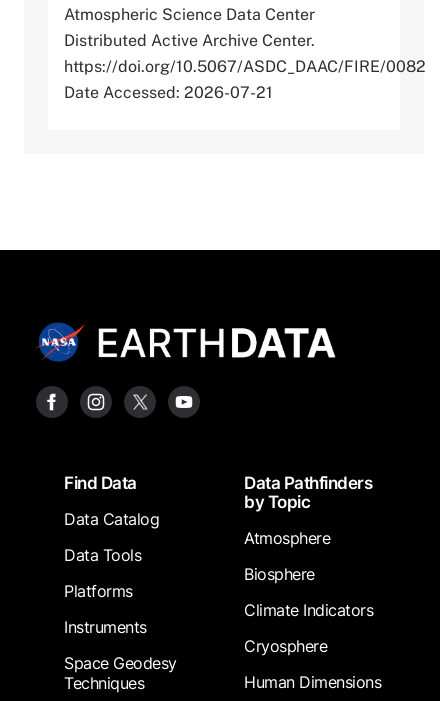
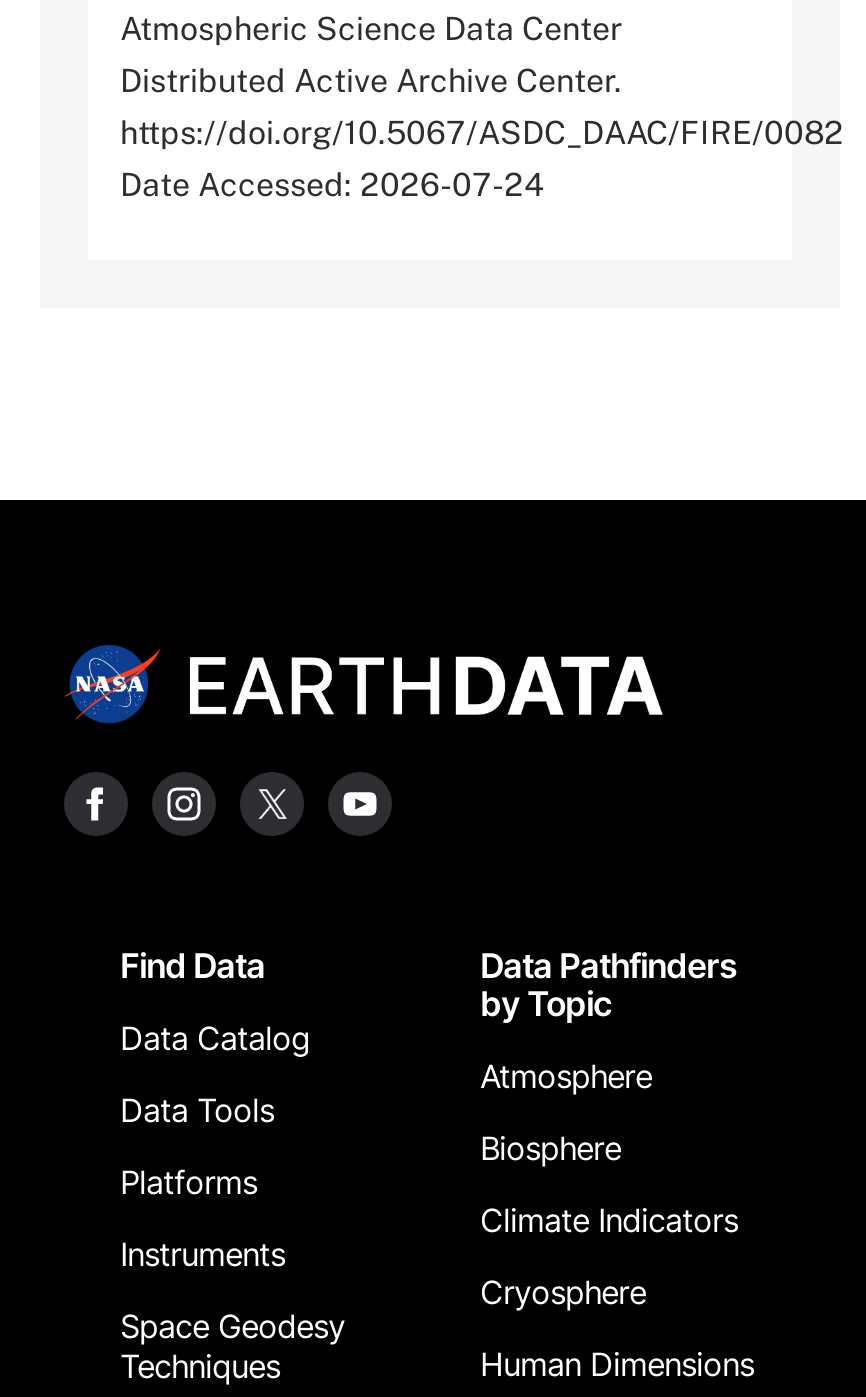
[64,83,273,102] Date Accessed: 2026-07-21 -> [120,166,544,204] Date Accessed: 2026-07-24

